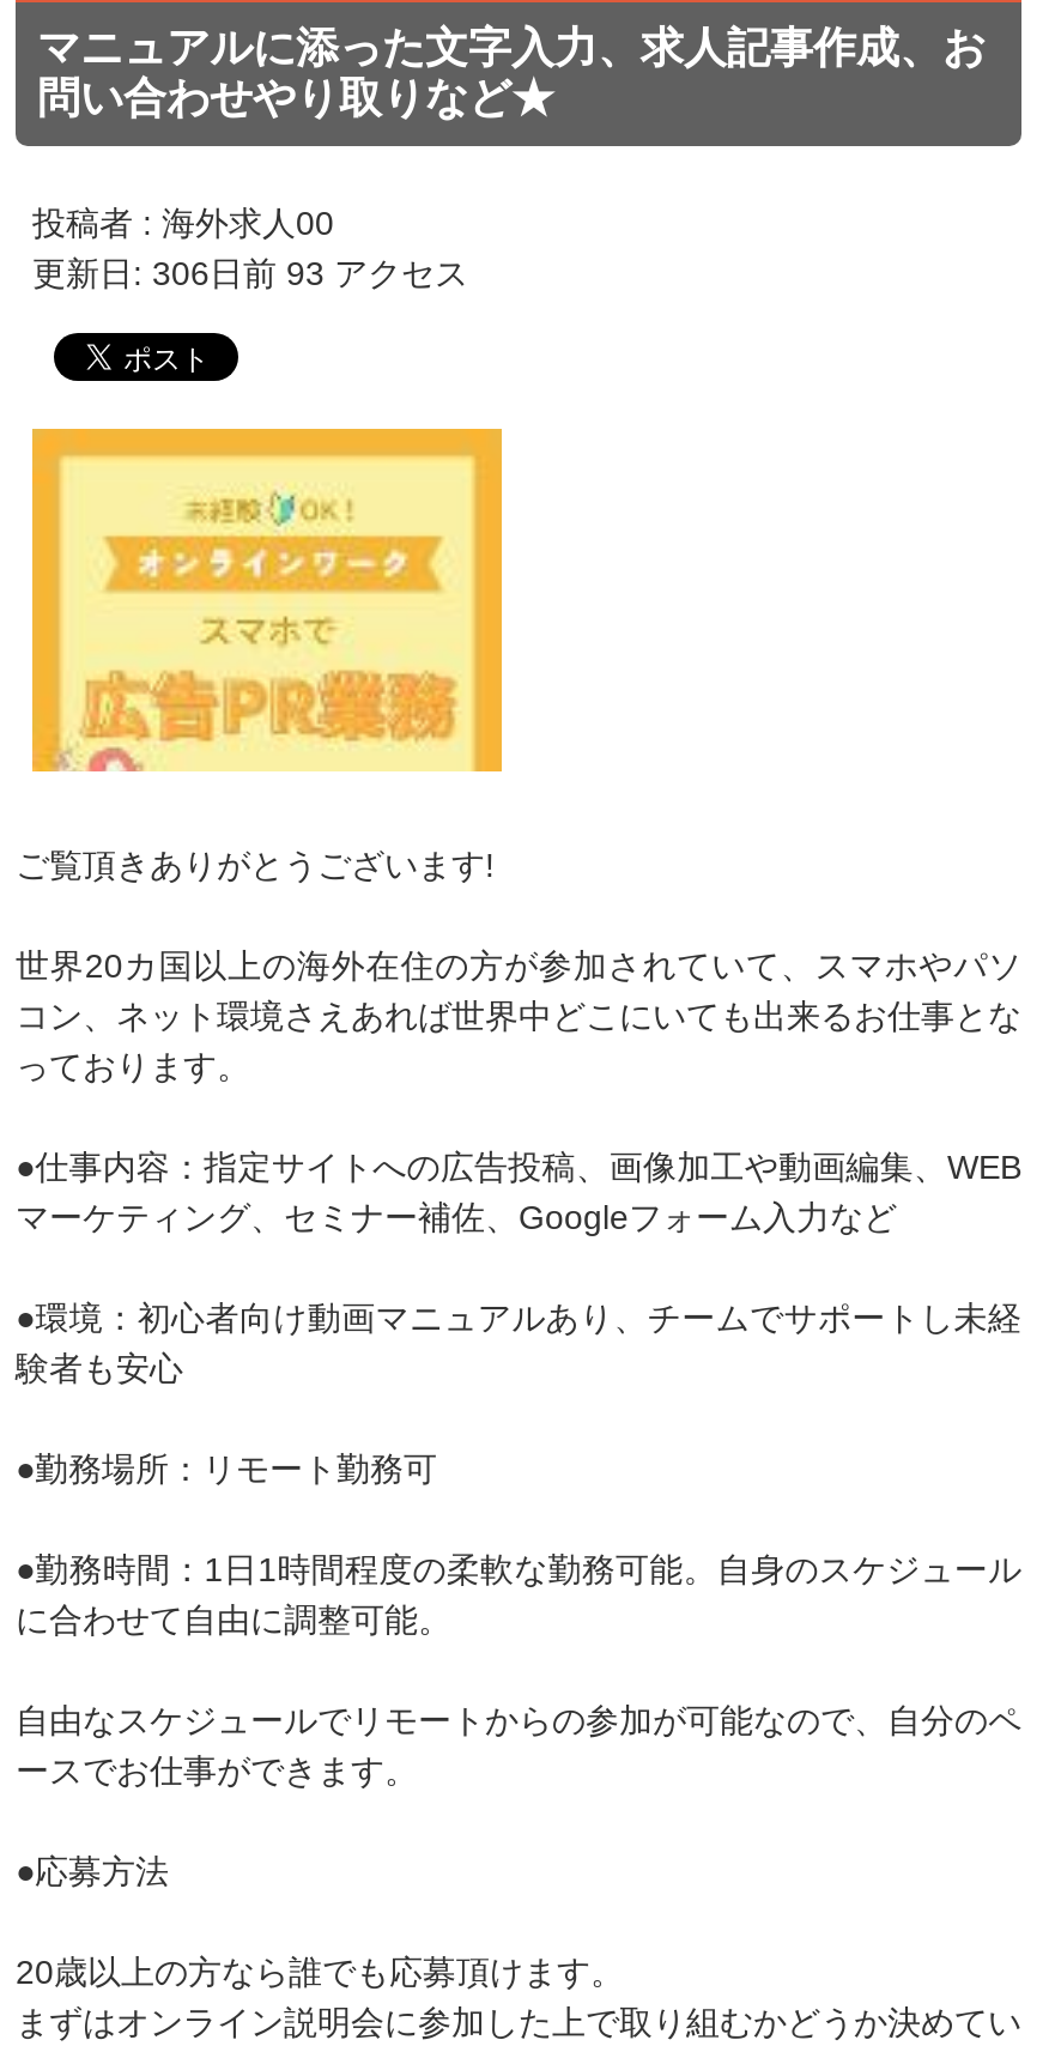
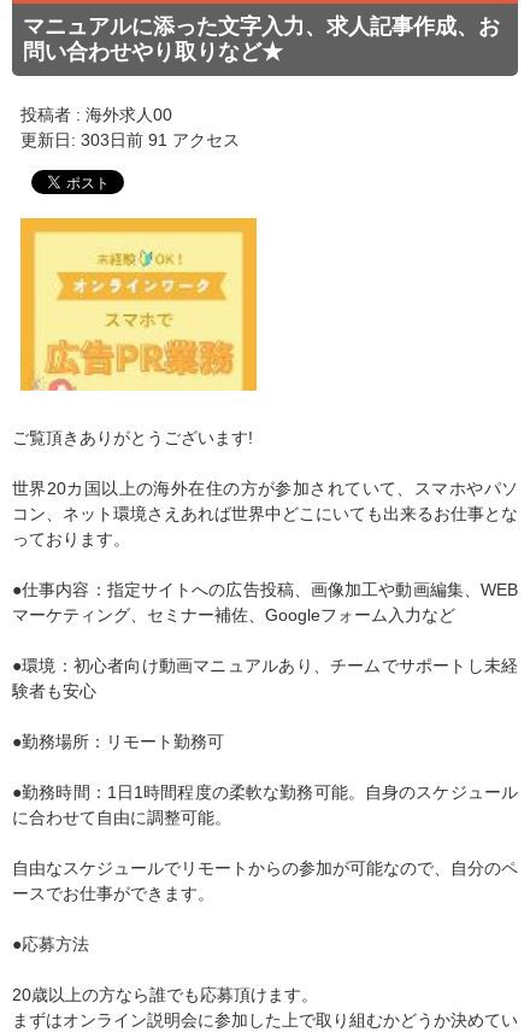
[32,253,468,292] 更新日: 306日前 93 アクセス -> [20,130,240,149] 更新日: 303日前 91 アクセス

